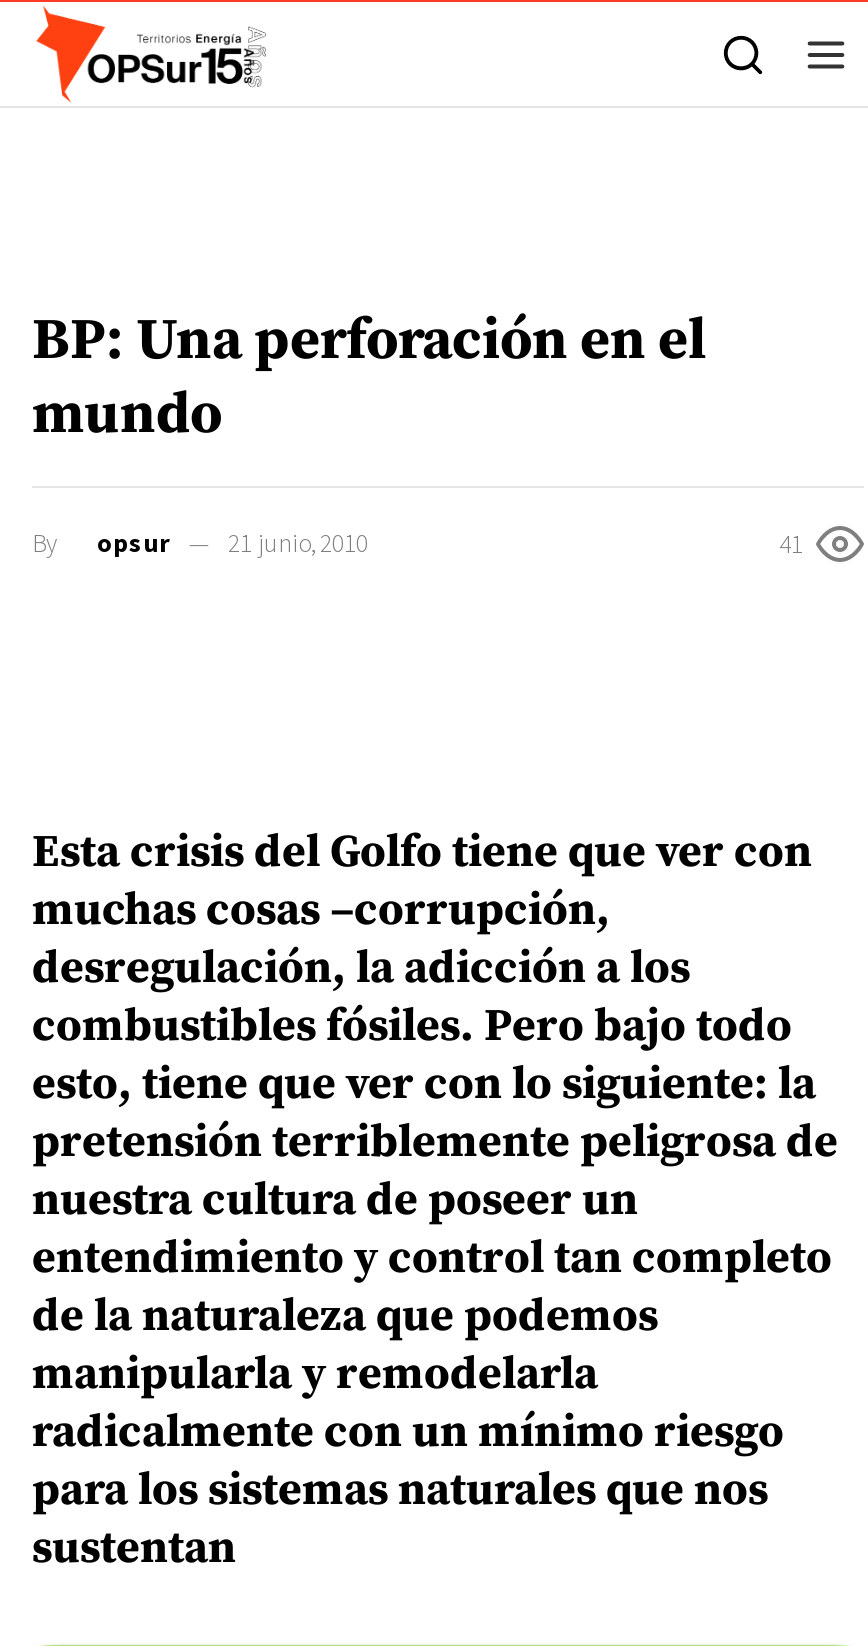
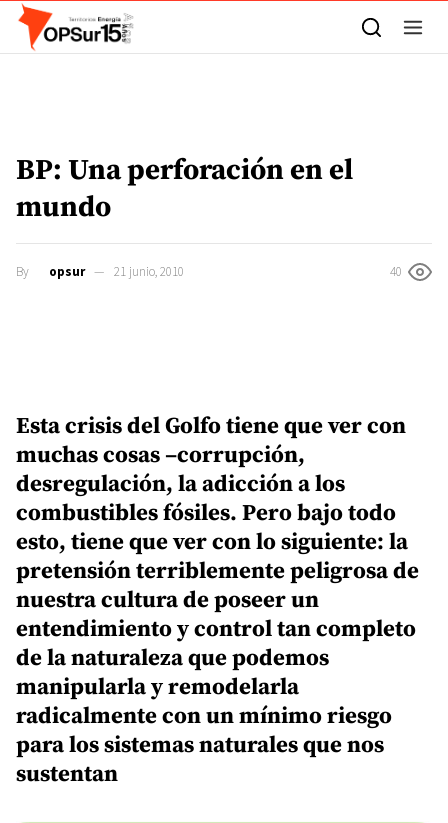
[779,526,803,560] 41 -> [389,263,401,280] 40

